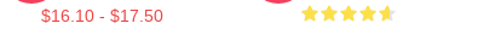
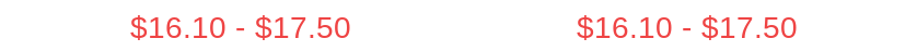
none -> [577,10,798,44] $16.10 - $17.50

